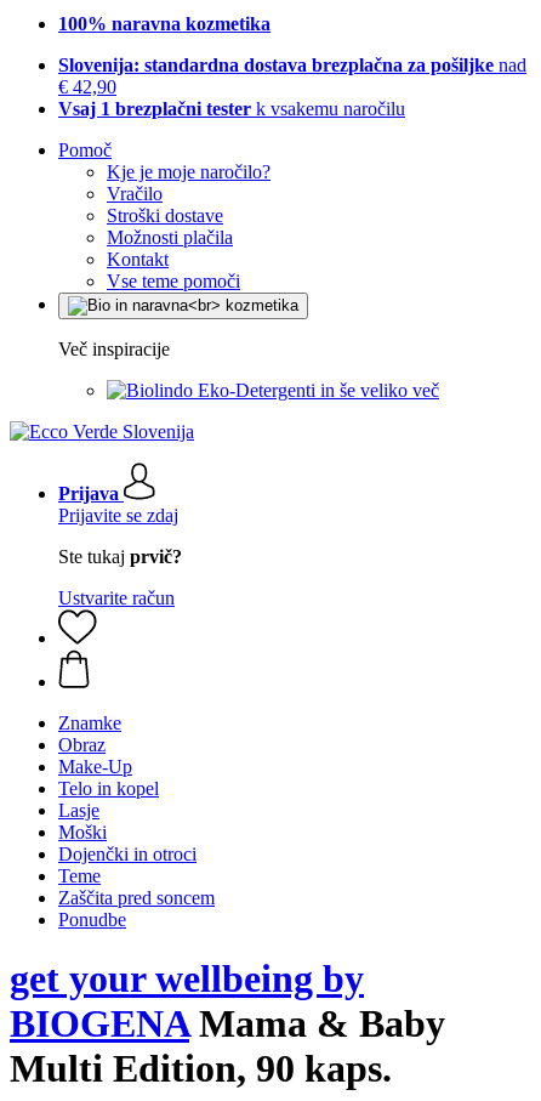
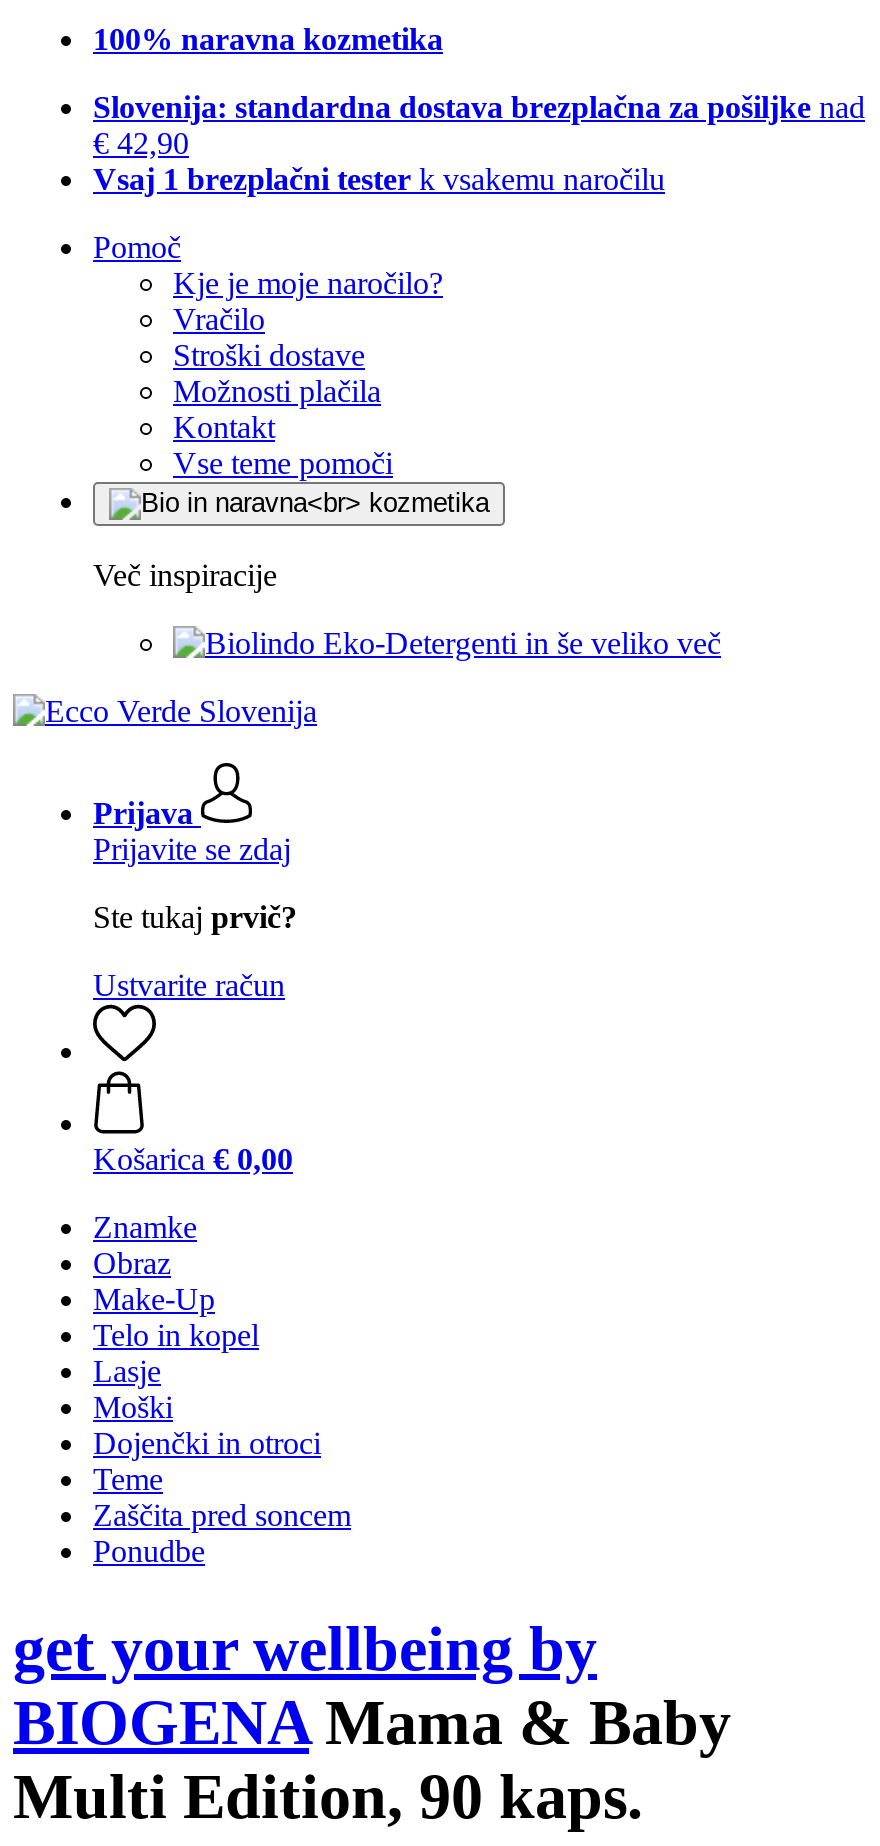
none -> [93,1142,293,1176] Košarica € 0,00

